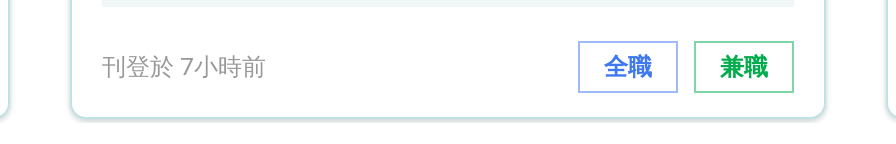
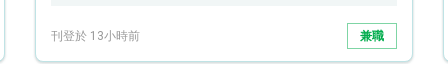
[102,52,652,80] 刊登於 7小時前 | 全職 -> [51,28,140,42] 刊登於 13小時前

